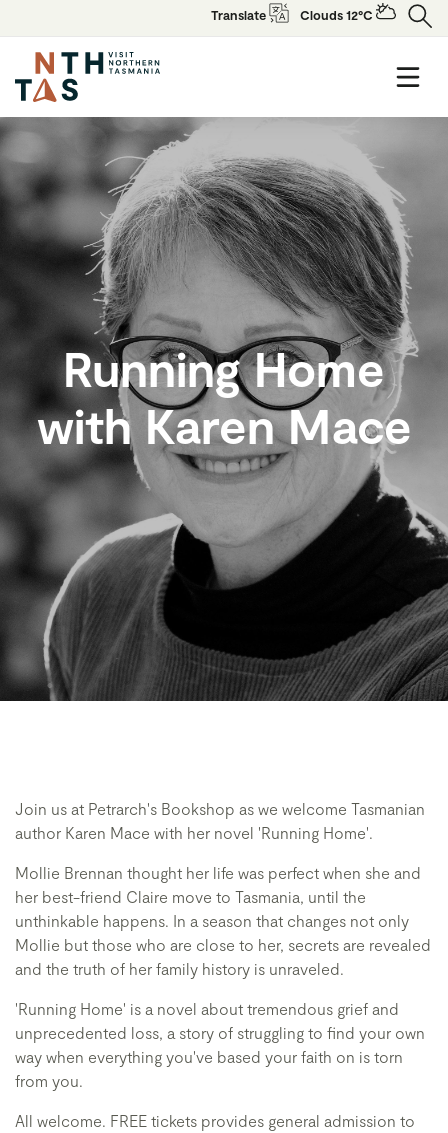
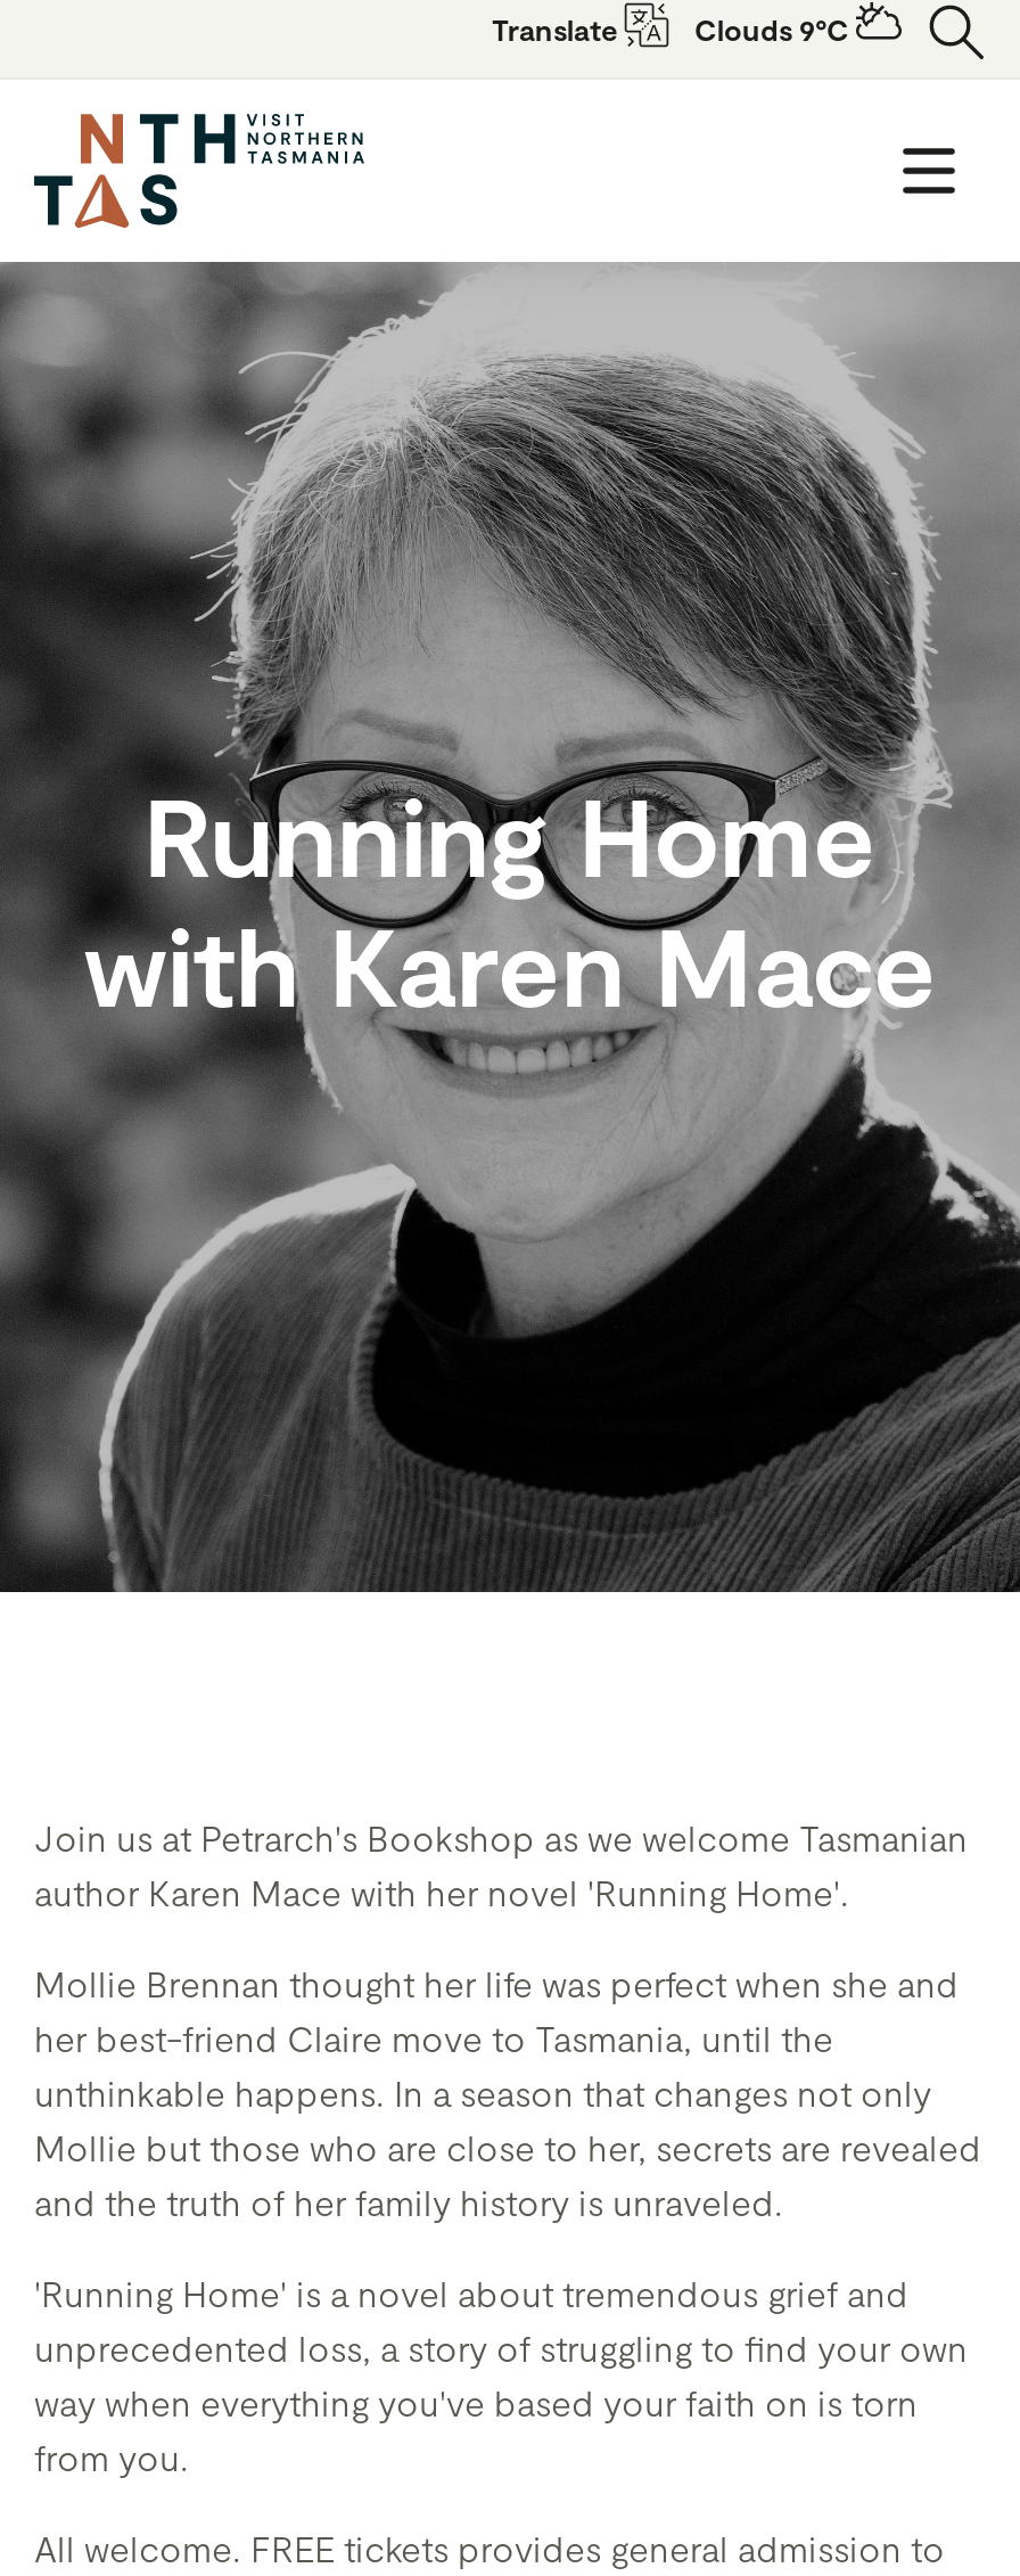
[300,7,376,23] Clouds 12°C -> [694,10,856,47] Clouds 9°C

